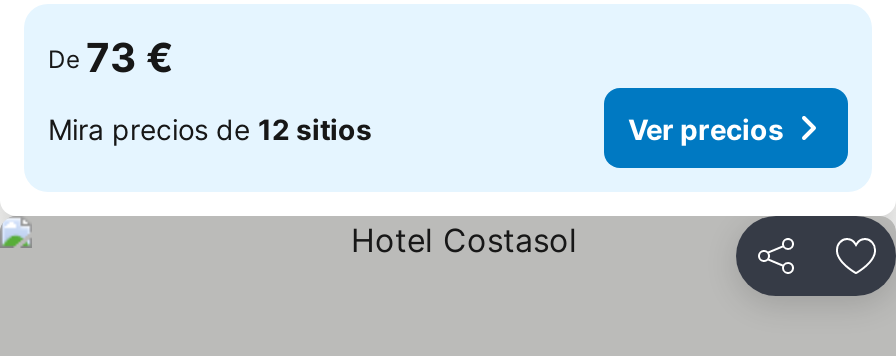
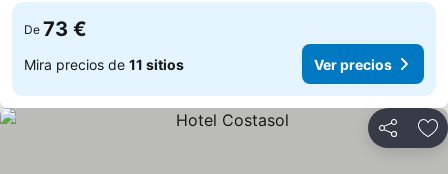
[48,111,372,145] Mira precios de 12 sitios -> [24,55,184,72] Mira precios de 11 sitios

